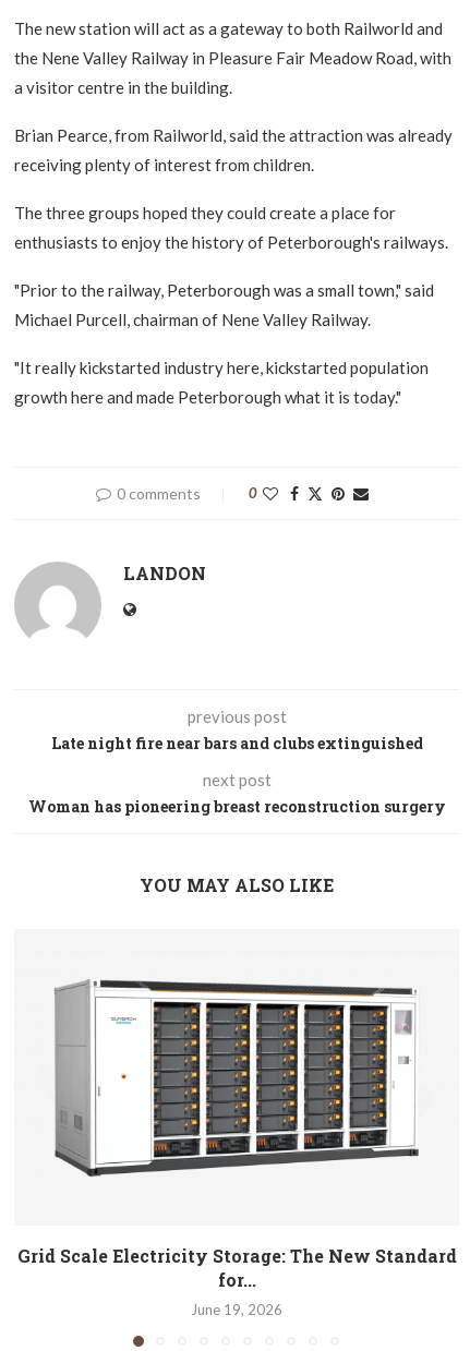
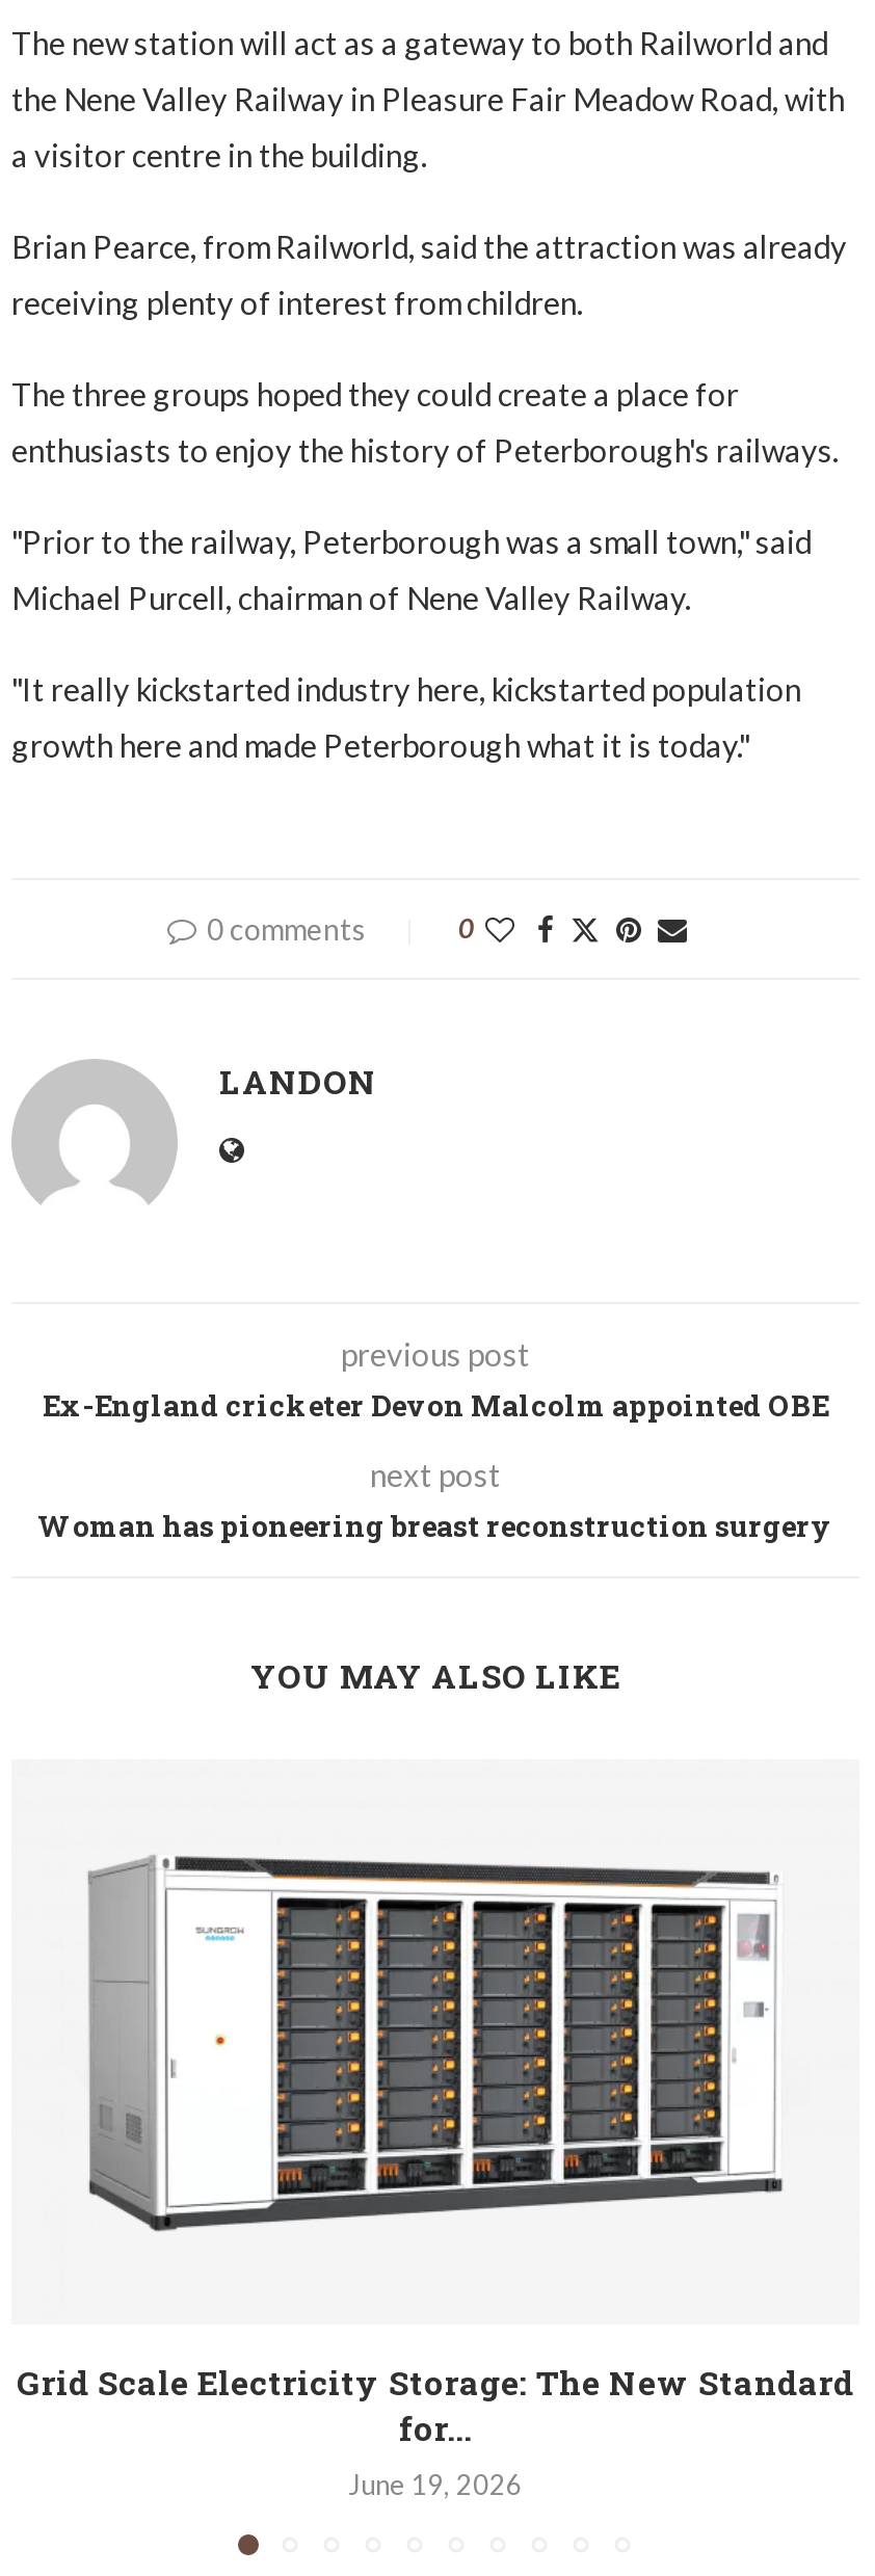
[51,733,423,753] Late night fire near bars and clubs extinguished -> [43,1385,828,1424] Ex-England cricketer Devon Malcolm appointed OBE

